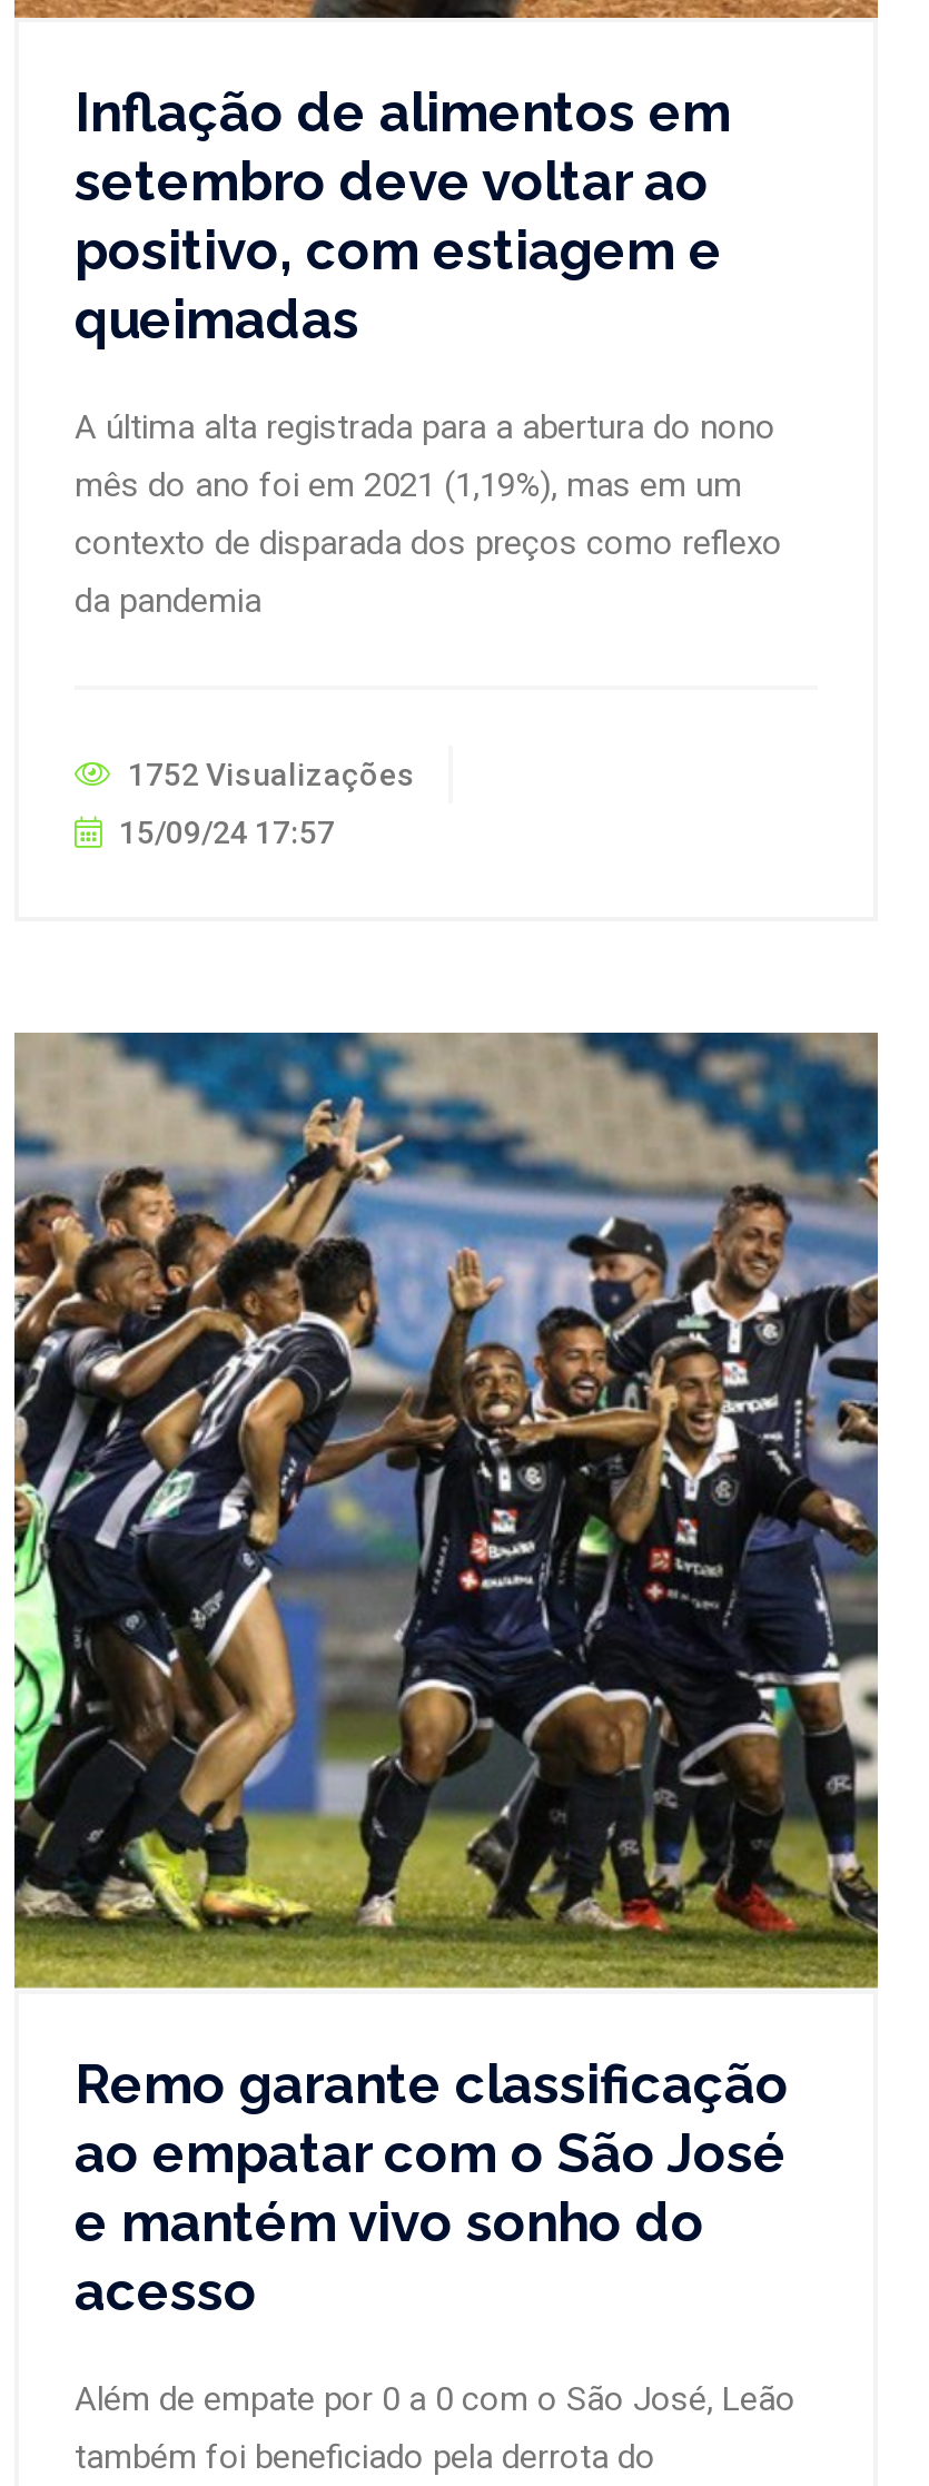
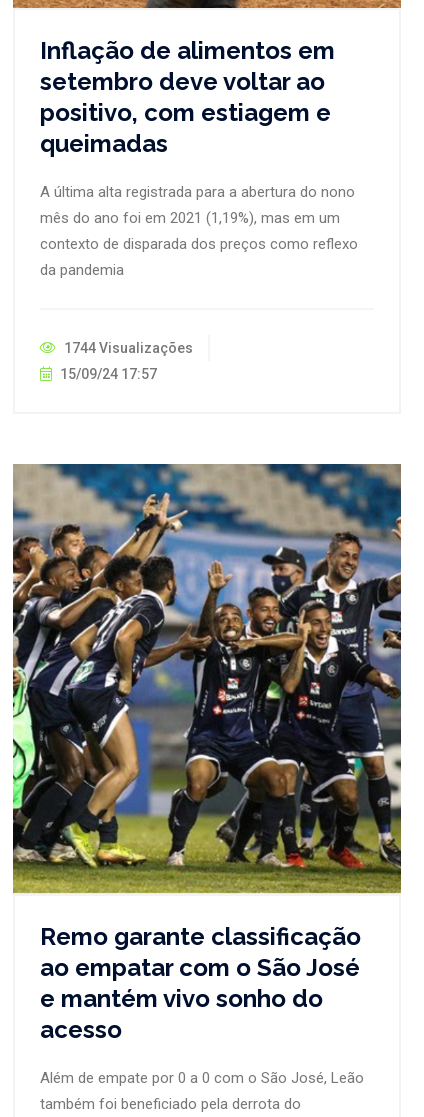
[121,757,415,792] 1752 Visualizações -> [61,340,193,356] 1744 Visualizações

